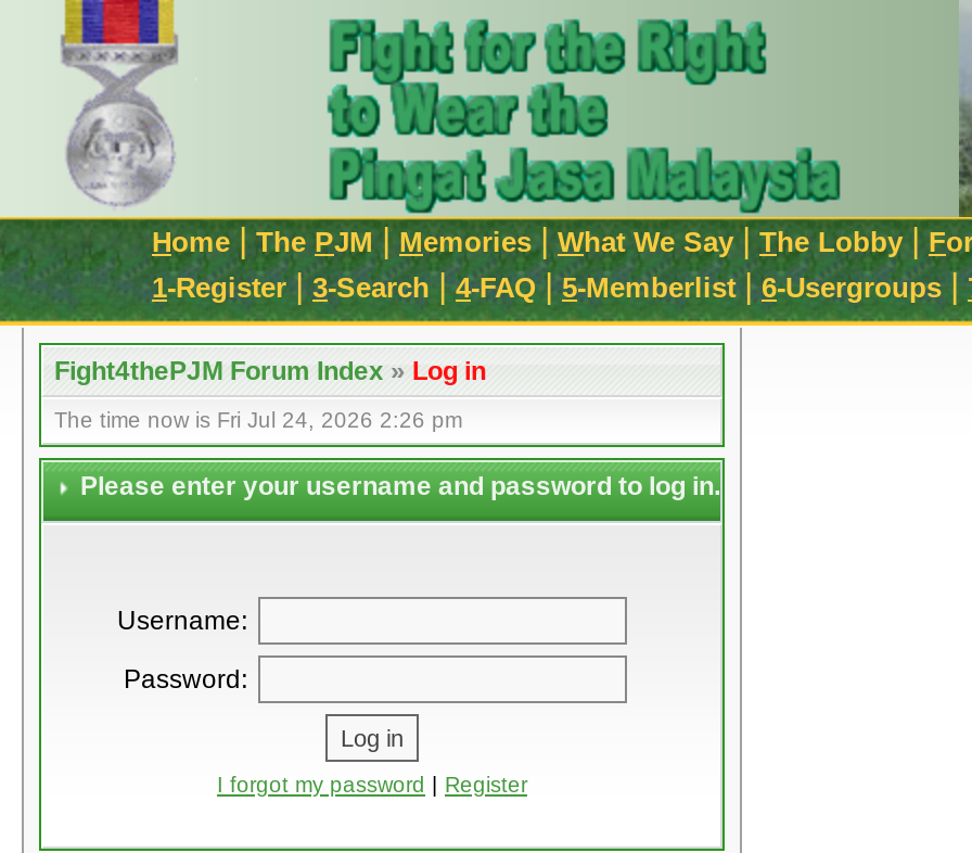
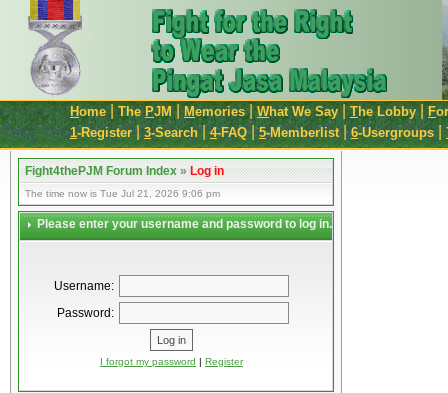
[54,408,462,432] The time now is Fri Jul 24, 2026 2:26 pm -> [25,188,220,199] The time now is Tue Jul 21, 2026 9:06 pm

